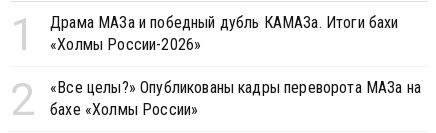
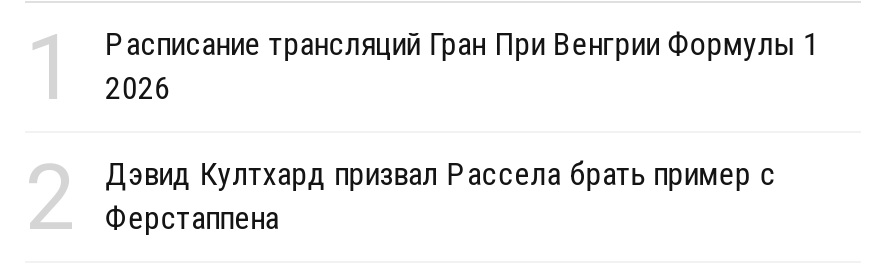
[50,13,398,54] Драма МАЗа и победный дубль КАМАЗа. Итоги бахи | «Холмы России-2026» -> [105,26,819,108] Расписание трансляций Гран При Венгрии Формулы 1 | 2026
[50,78,421,119] «Все целы?» Опубликованы кадры переворота МАЗа на | бахе «Холмы России» -> [105,156,776,238] Дэвид Култхард призвал Рассела брать пример с | Ферстаппена

